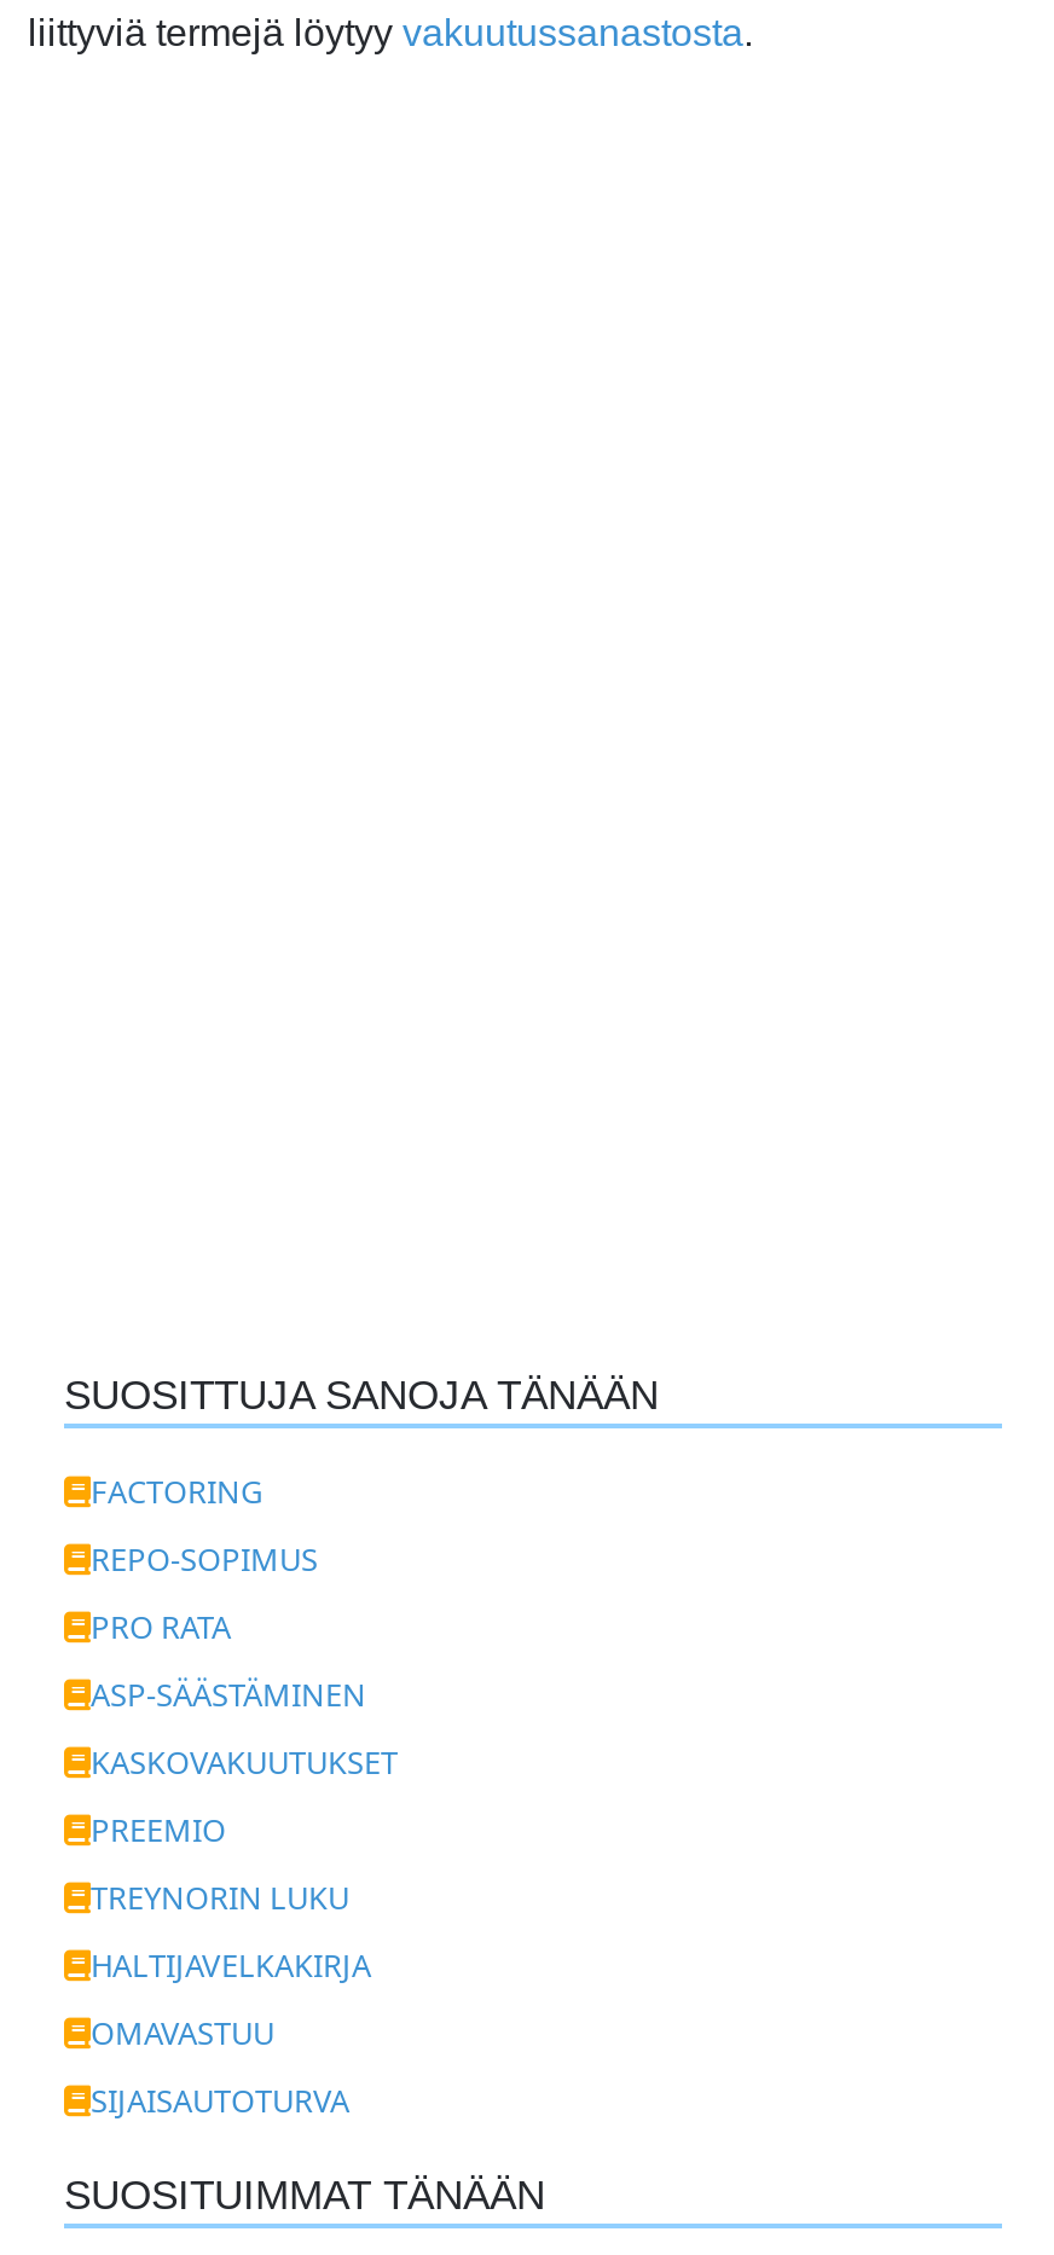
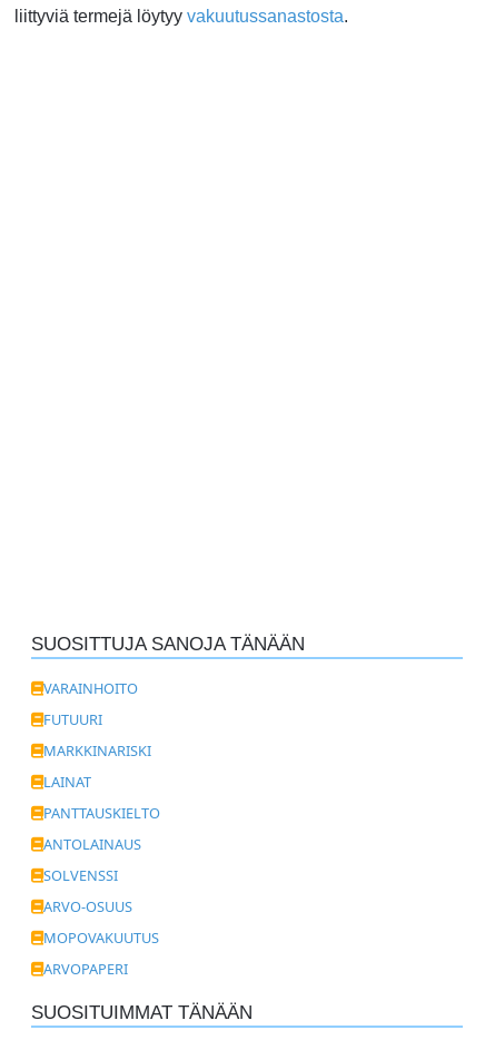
[91,1469,262,1512] FACTORING -> [43,678,138,698] VARAINHOITO
[91,1536,318,1580] REPO-SOPIMUS -> [43,709,102,729] FUTUURI
[91,1604,231,1648] PRO RATA -> [43,740,151,760] MARKKINARISKI
[91,1672,366,1715] ASP-SÄÄSTÄMINEN -> [43,771,91,791] LAINAT
[91,1739,398,1783] KASKOVAKUUTUKSET -> [43,802,160,823] PANTTAUSKIELTO
[91,1807,226,1851] PREEMIO -> [43,834,141,854] ANTOLAINAUS
[91,1875,349,1918] TREYNORIN LUKU -> [43,865,118,885] SOLVENSSI
[91,1942,371,1986] HALTIJAVELKAKIRJA -> [43,896,132,916] ARVO-OSUUS
[91,2010,274,2054] OMAVASTUU -> [43,927,159,947] MOPOVAKUUTUS
[91,2078,349,2121] SIJAISAUTOTURVA -> [43,958,128,978] ARVOPAPERI

